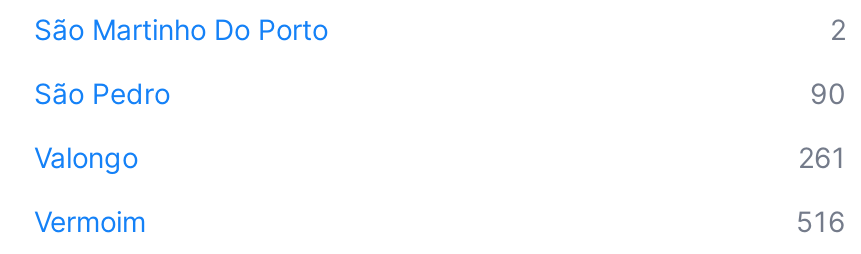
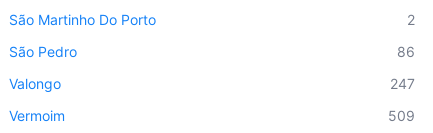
[810,75,846,109] 90 -> [397,43,415,60] 86
[798,139,846,173] 261 -> [390,75,415,92] 247
[796,203,846,237] 516 -> [388,107,415,124] 509

